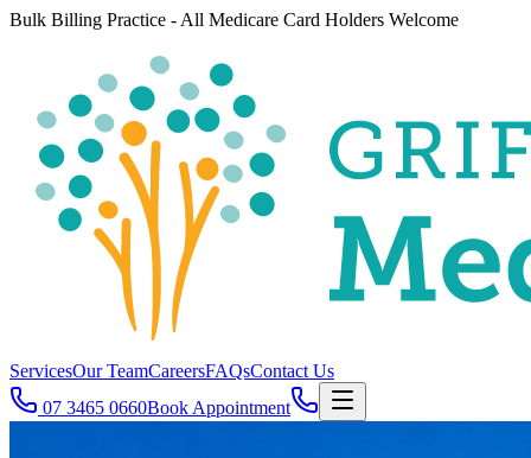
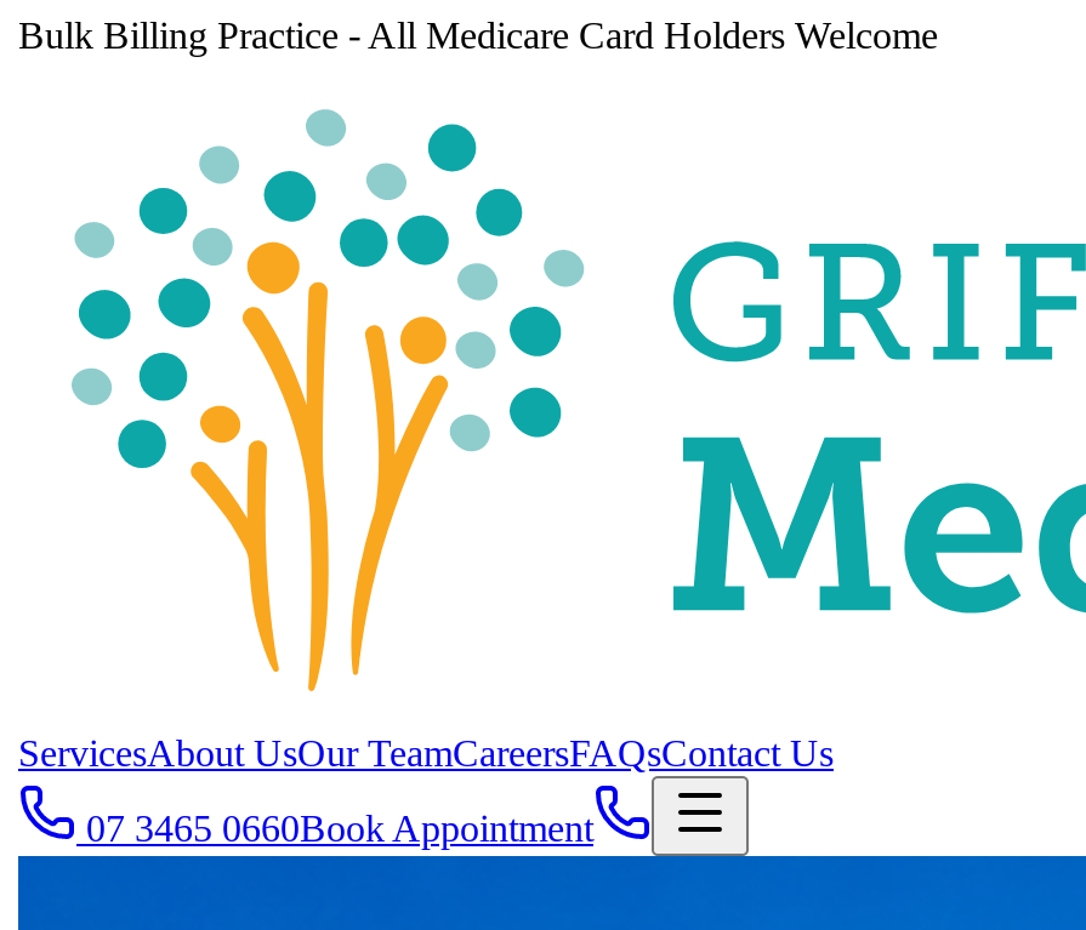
[9,360,334,380] ServicesOur TeamCareersFAQsContact Us -> [18,731,834,772] ServicesAbout UsOur TeamCareersFAQsContact Us

